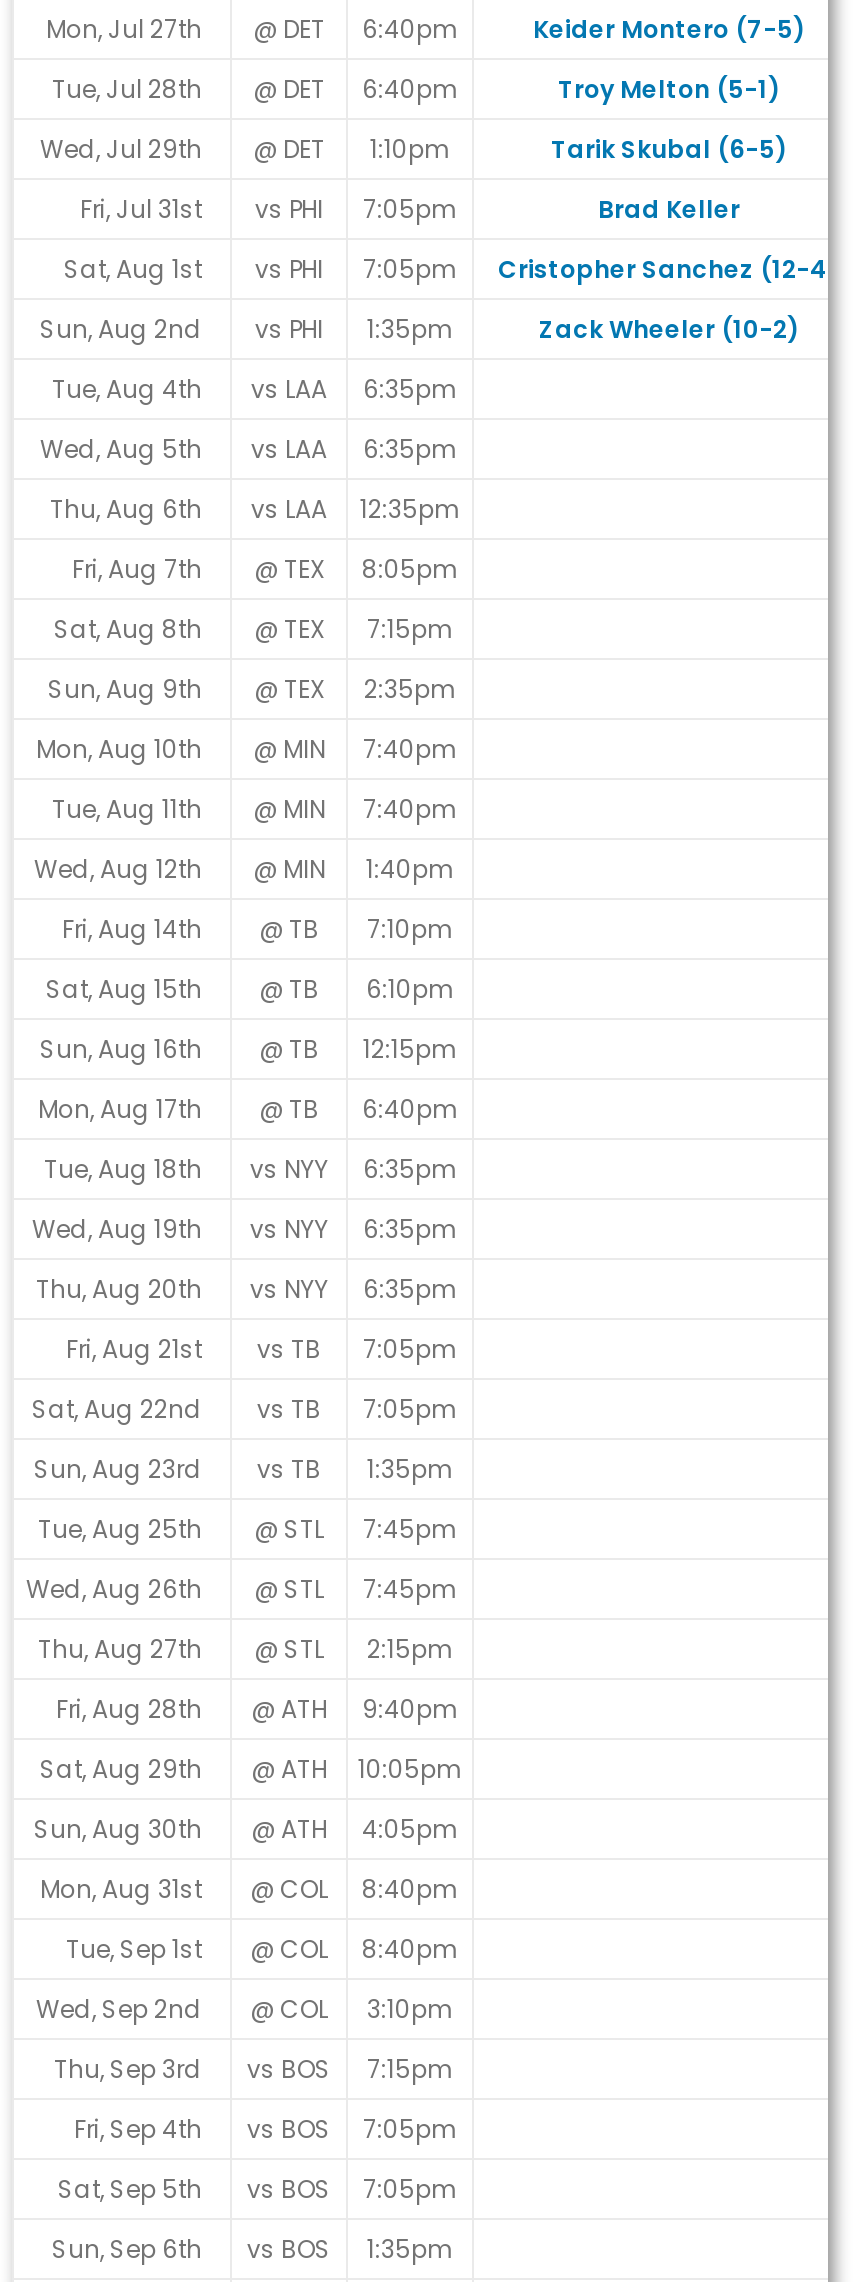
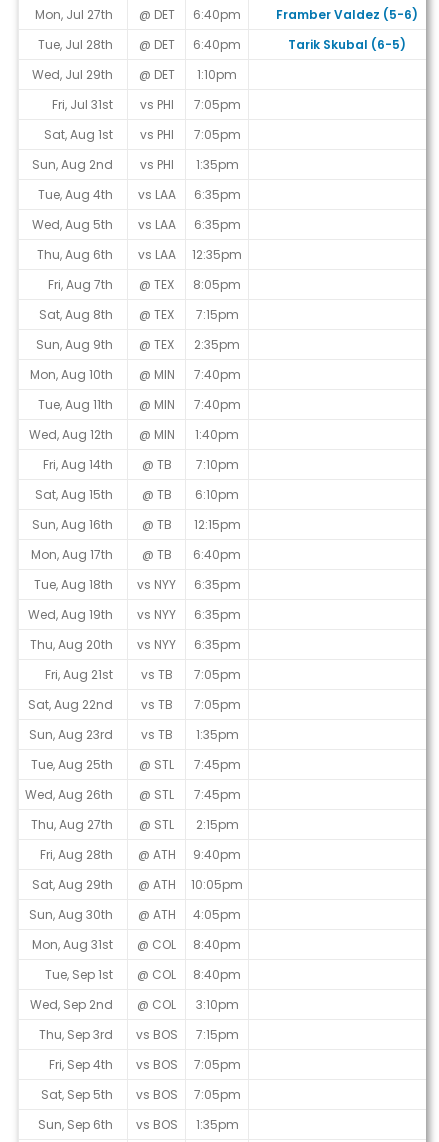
[533,13,805,47] Keider Montero (7-5) -> [275,6,417,23] Framber Valdez (5-6)
[558,73,780,107] Troy Melton (5-1) -> [287,36,405,53] Tarik Skubal (6-5)
[551,133,787,167] Tarik Skubal (6-5) -> none
[598,193,740,227] Brad Keller -> none
[498,253,840,287] Cristopher Sanchez (12-4) -> none
[539,313,799,347] Zack Wheeler (10-2) -> none

